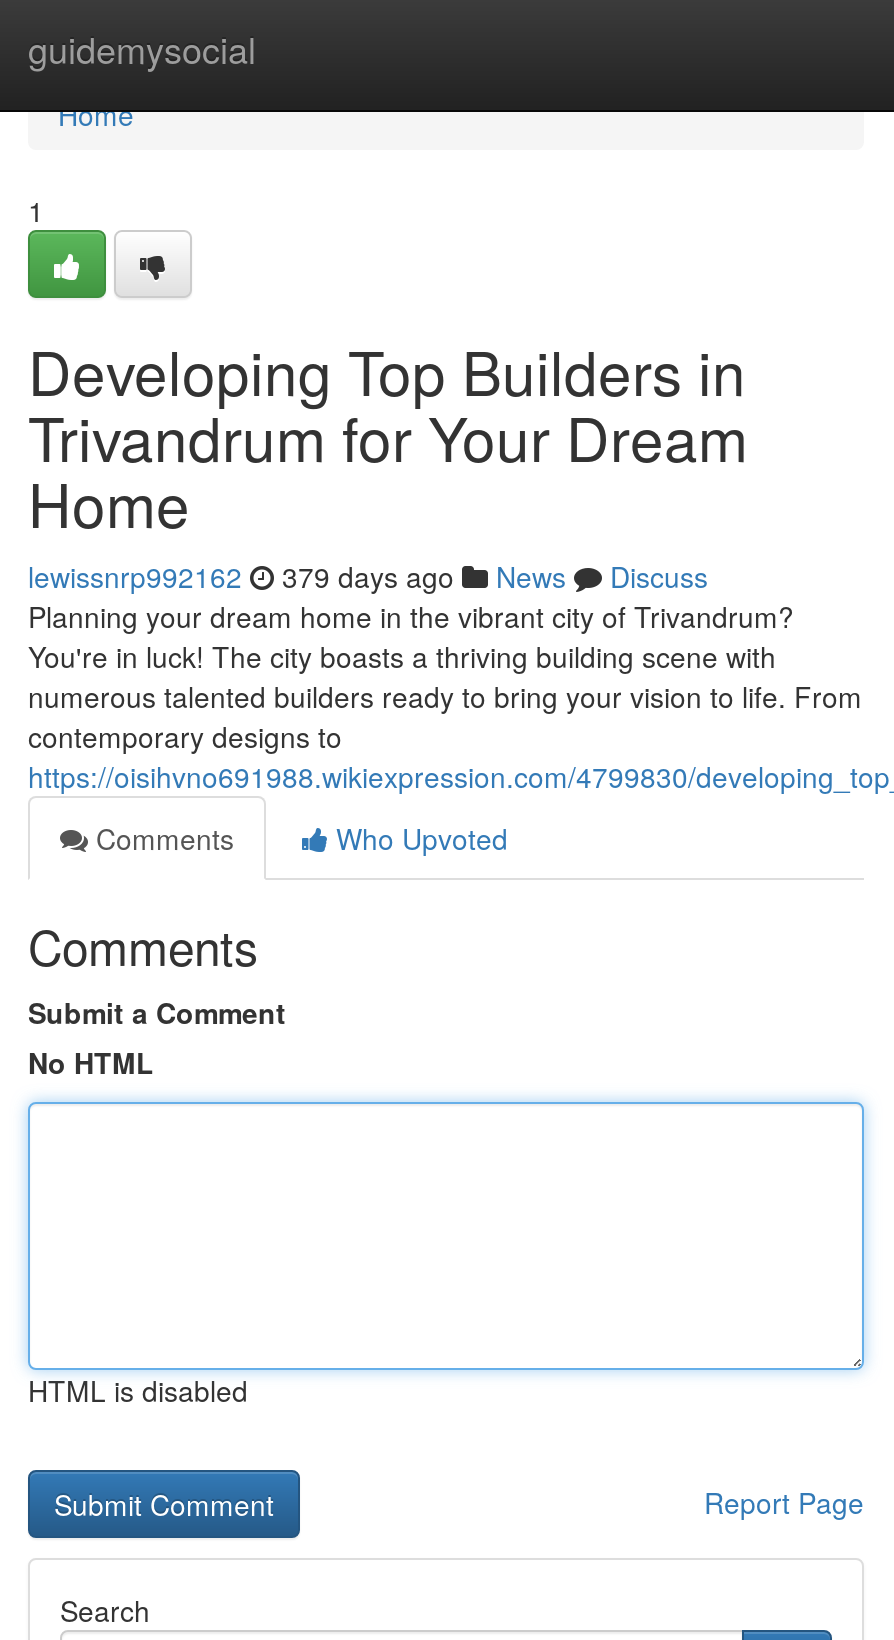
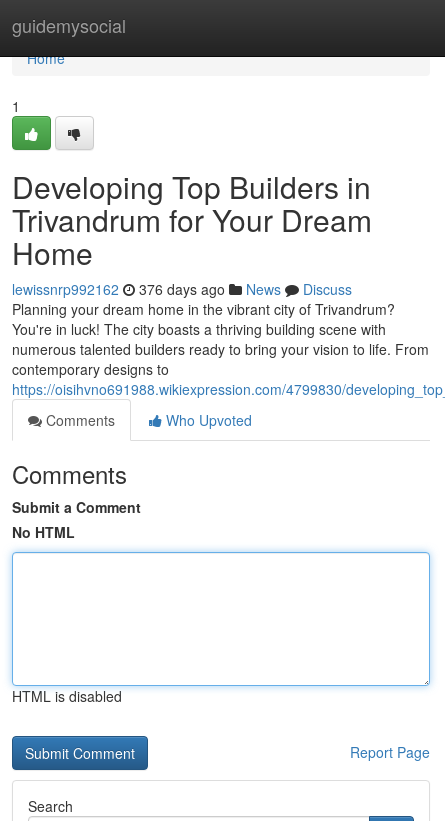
[28,556,708,596] lewissnrp992162 379 days ago News Discuss -> [12,279,352,299] lewissnrp992162 376 days ago News Discuss

